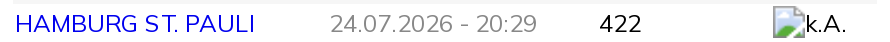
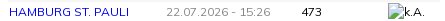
[329,7,537,37] 24.07.2026 - 20:29 -> [166,4,270,19] 22.07.2026 - 15:26
[599,7,641,37] 422 -> [301,4,322,19] 473

